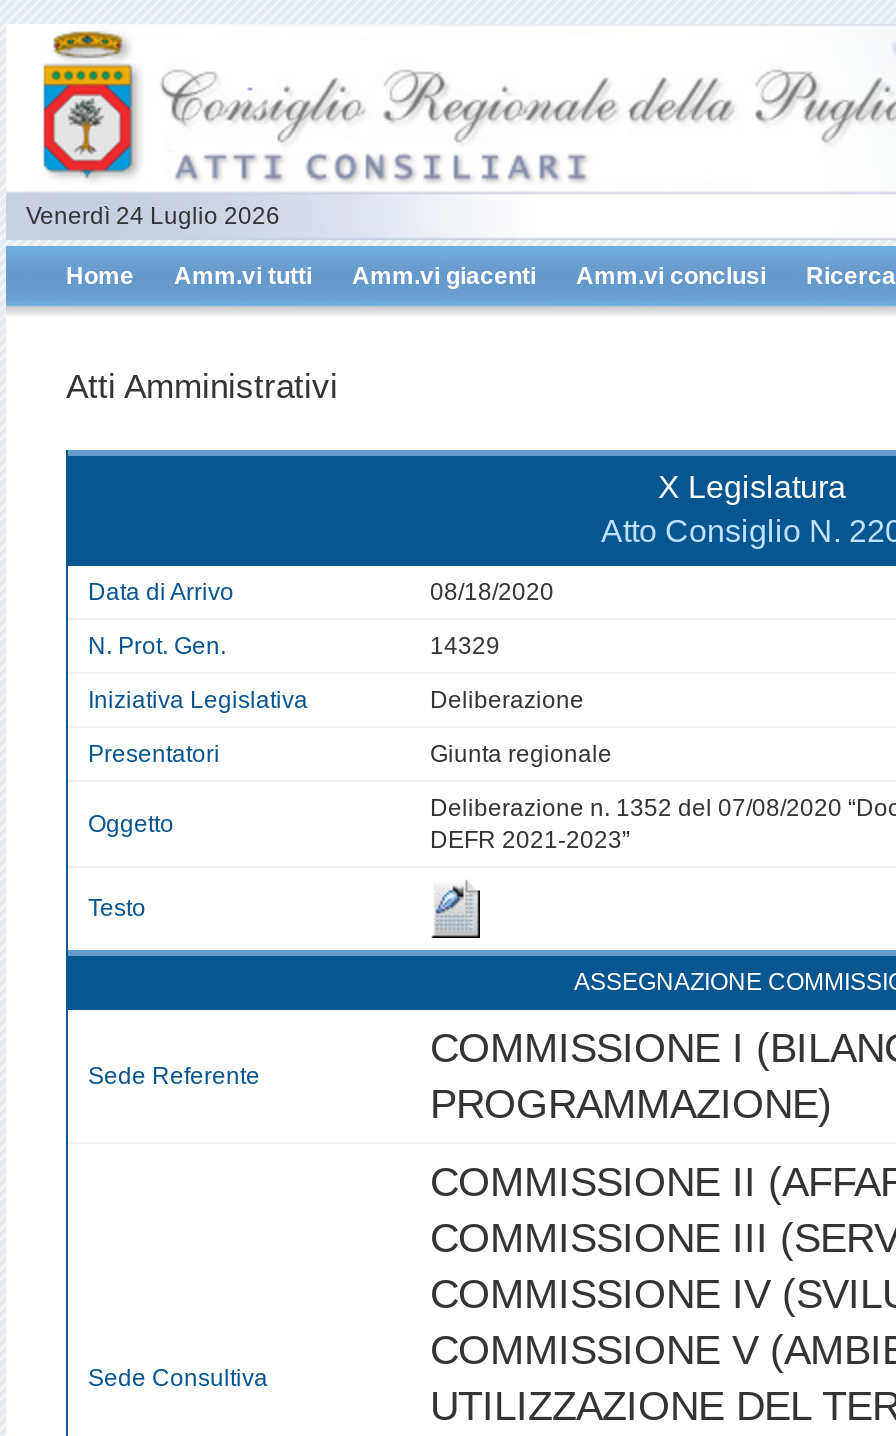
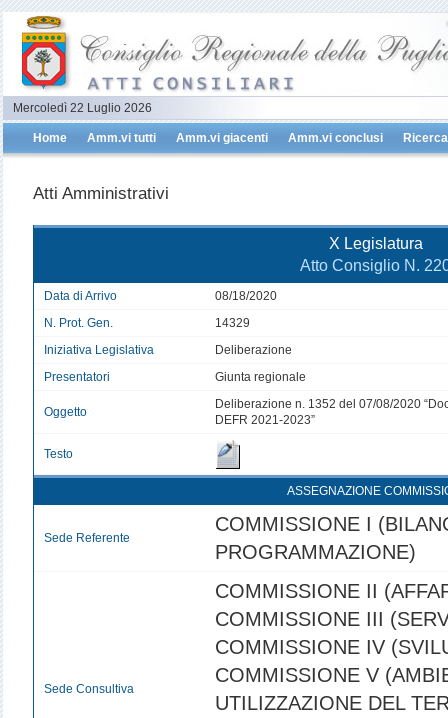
[26,202,280,230] Venerdì 24 Luglio 2026 -> [13,101,152,115] Mercoledì 22 Luglio 2026

